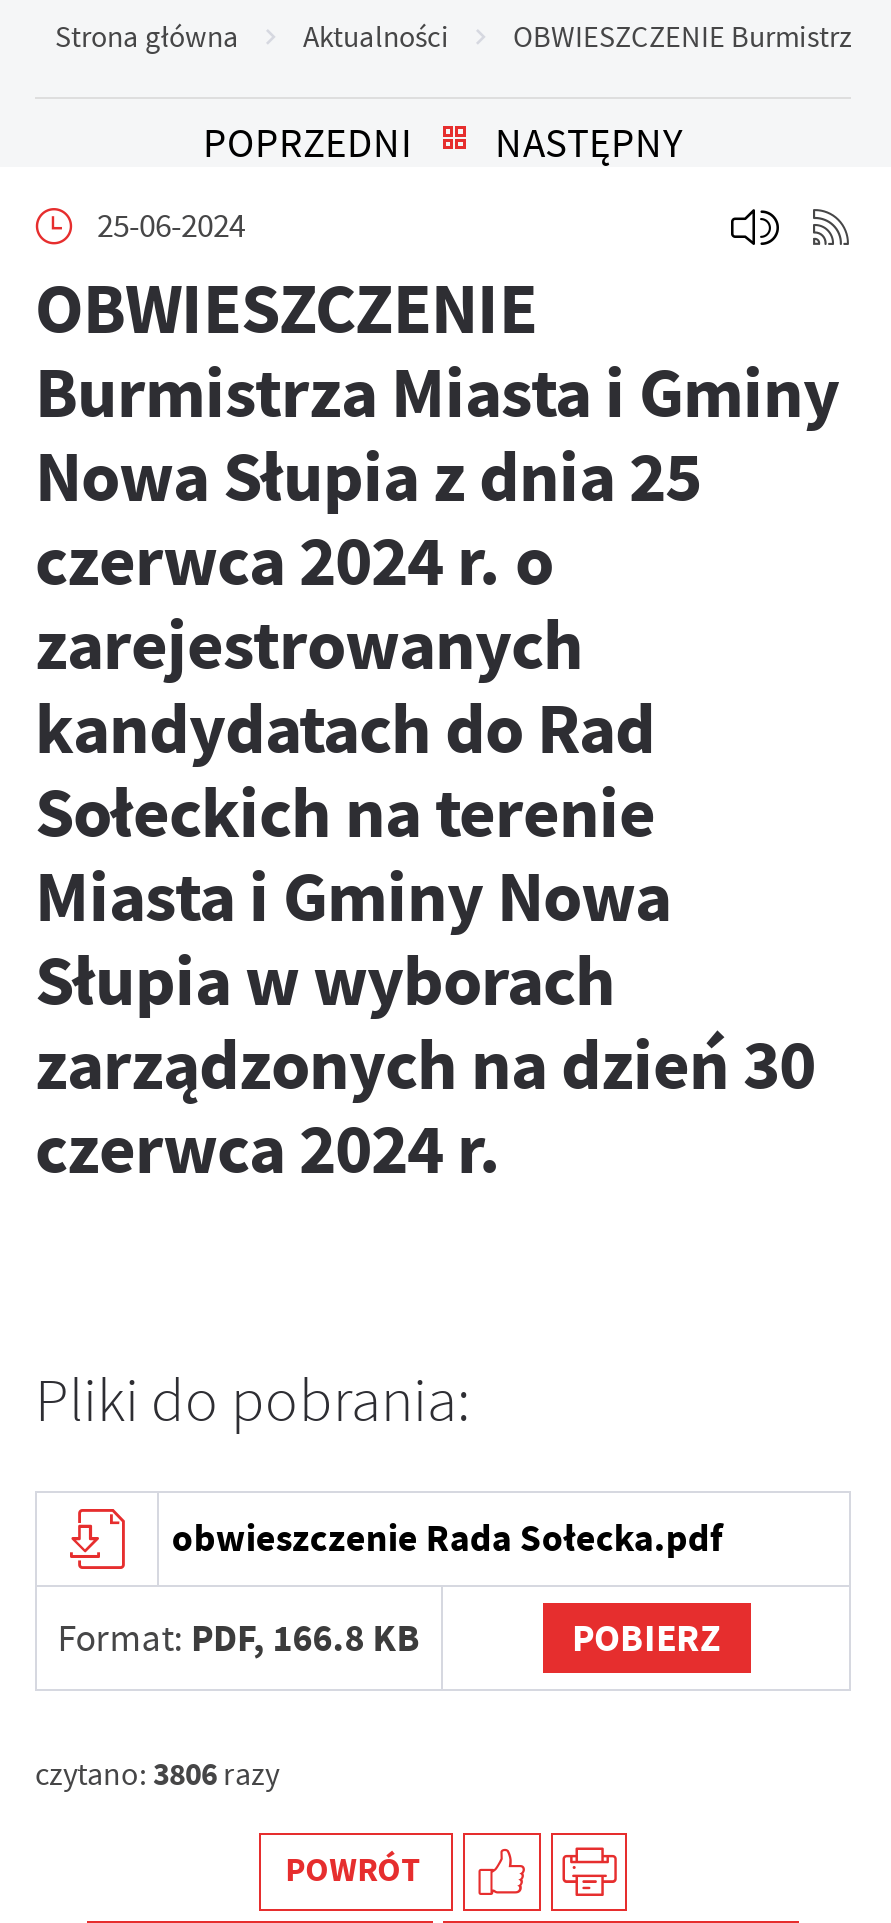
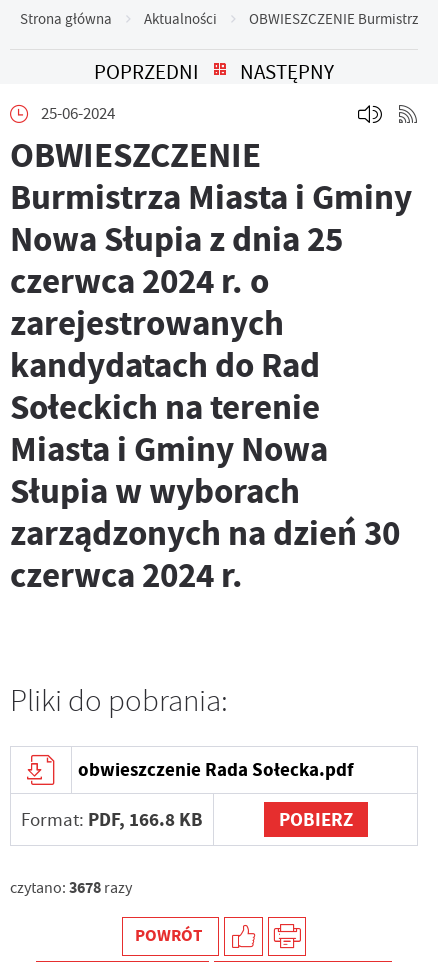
[35,1753,279,1795] czytano: 3806 razy -> [10,877,132,898] czytano: 3678 razy

